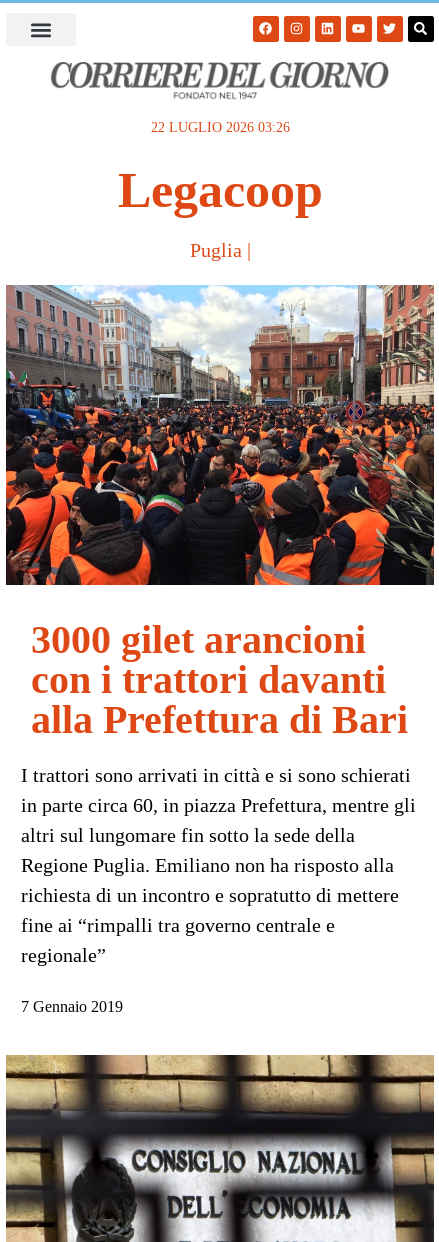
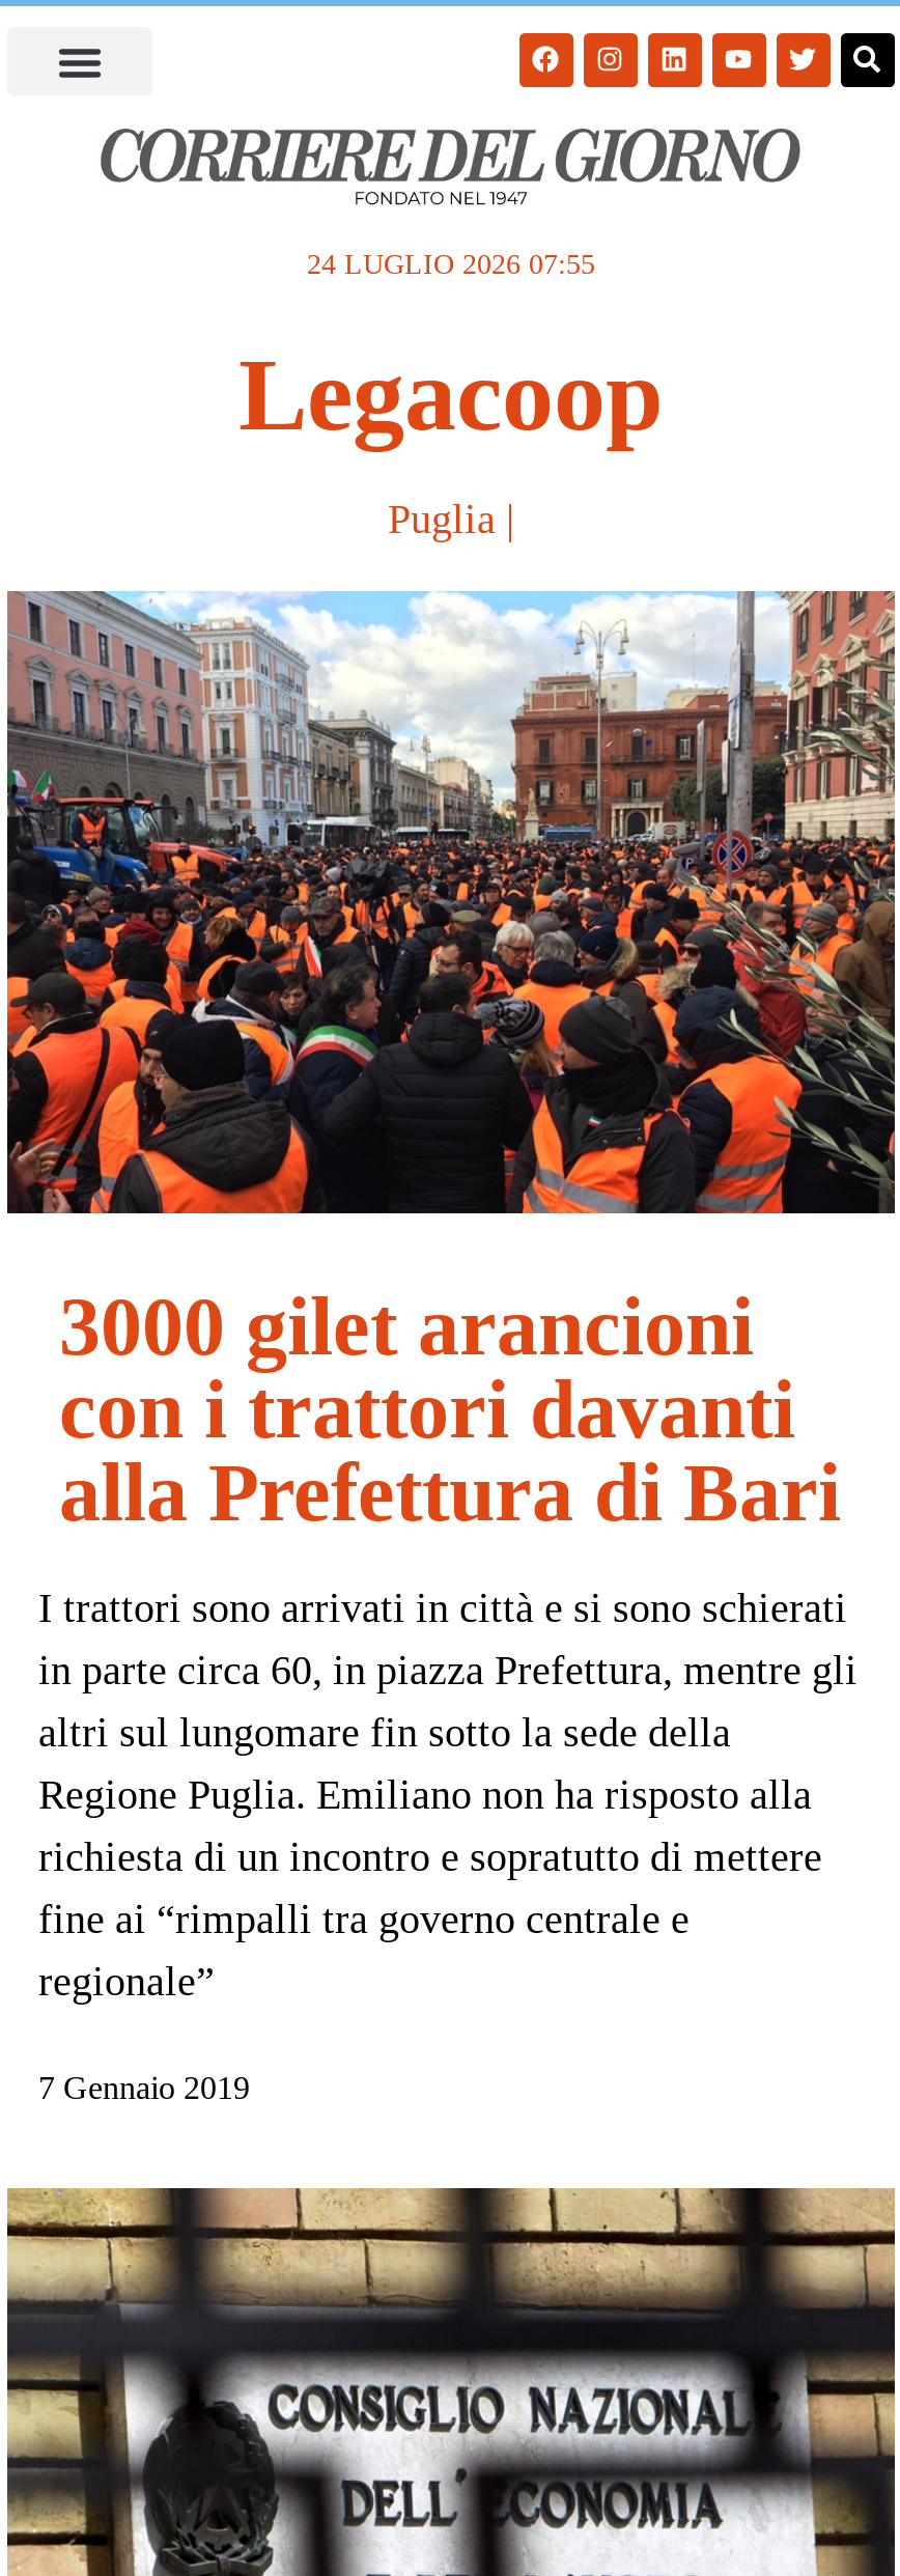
[150,120,289,135] 22 LUGLIO 2026 03:26 -> [307,249,595,280] 24 LUGLIO 2026 07:55

